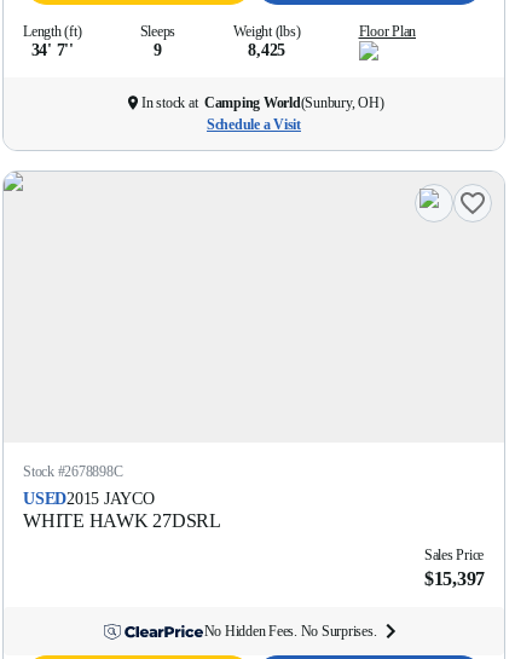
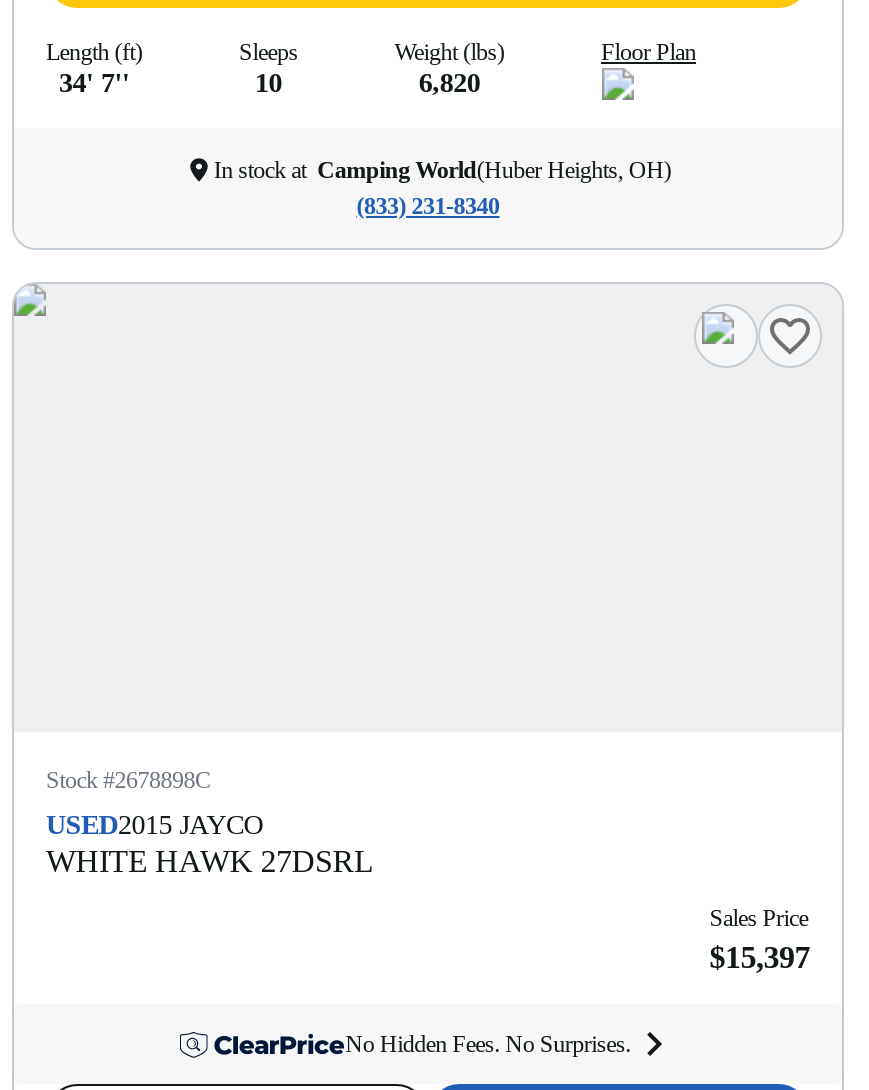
[153,41,162,59] 9 -> [255,68,282,98] 10
[248,41,285,59] 8,425 -> [419,68,480,98] 6,820
[142,94,384,133] In stock at Camping World(Sunbury, OH) | Schedule a Visit -> [214,156,671,220] In stock at Camping World(Huber Heights, OH) | (833) 231-8340

